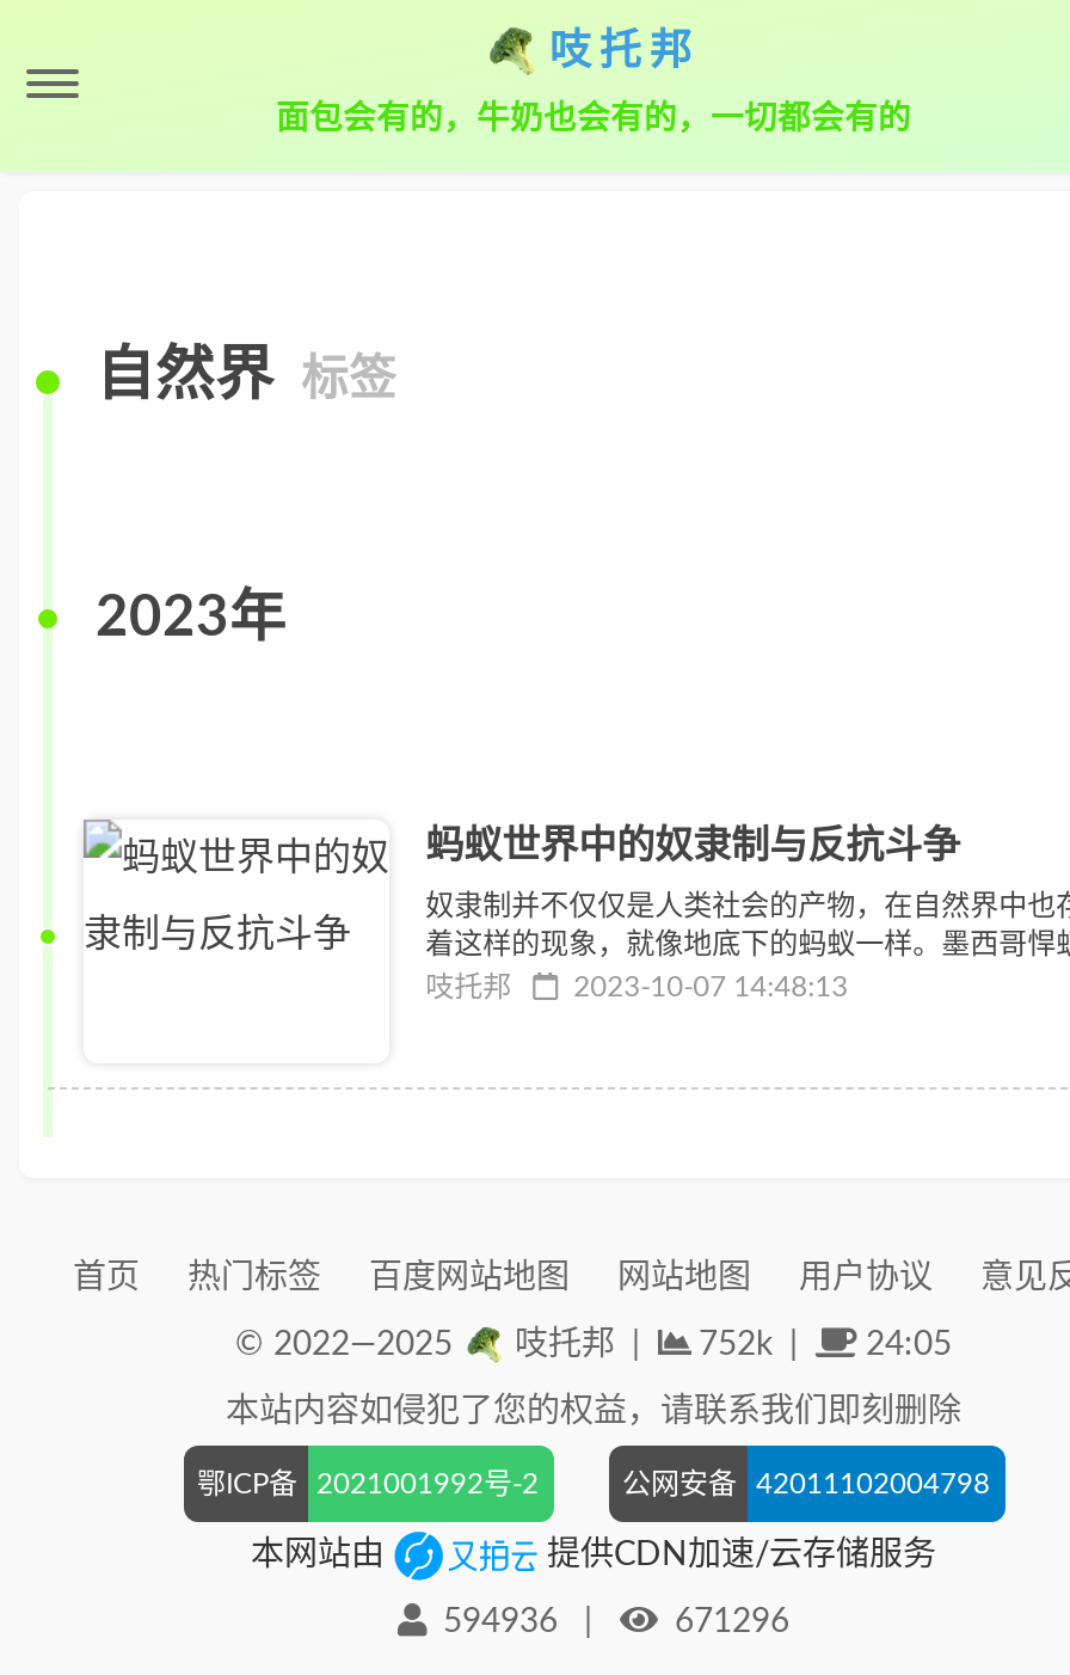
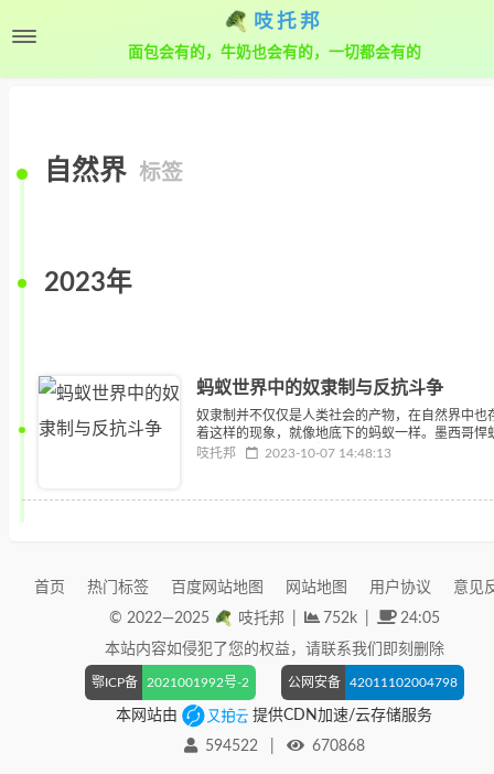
[443,1605,558,1639] 594936 -> [205,738,257,754] 594522
[675,1605,789,1639] 671296 -> [312,738,364,754] 670868

